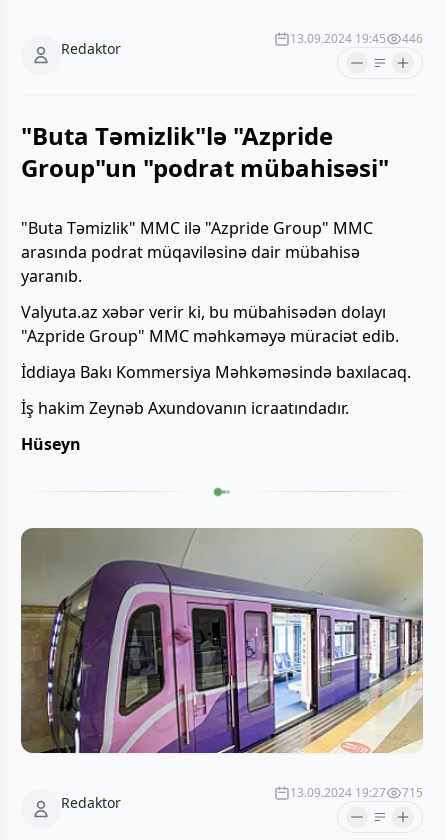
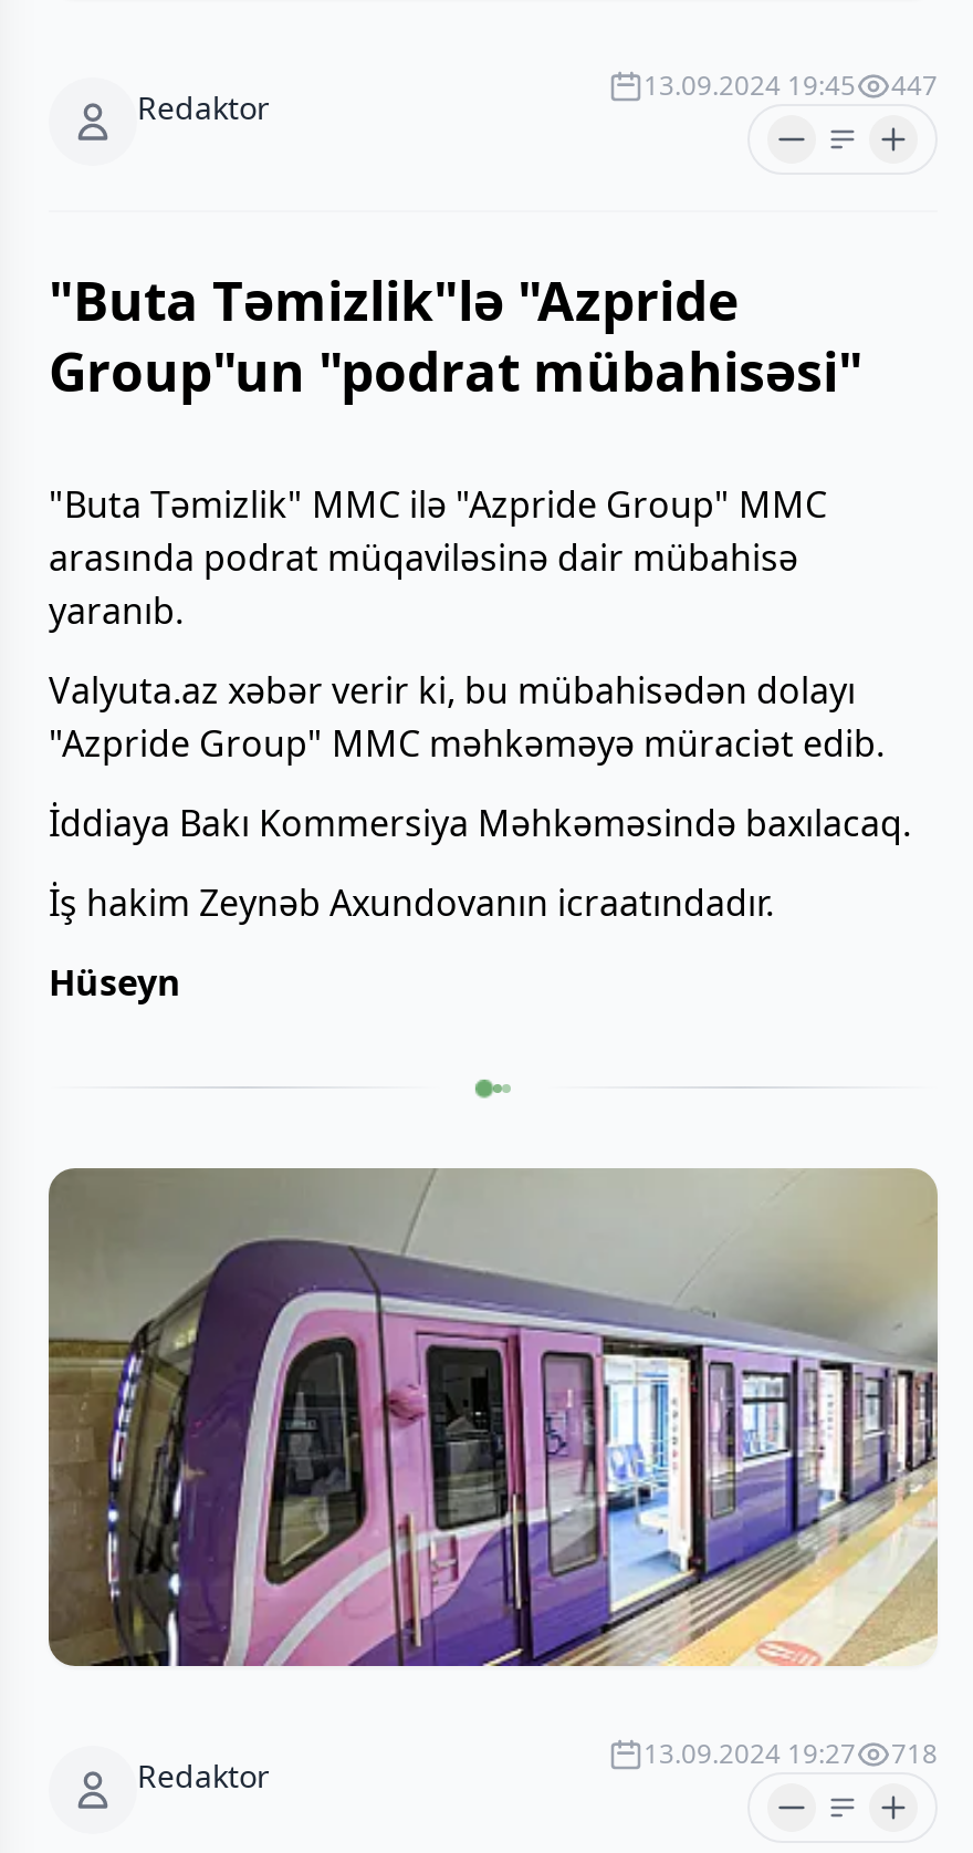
[290,29,423,46] 13.09.2024 19:45 446 -> [644,65,938,103] 13.09.2024 19:45 447
[290,784,423,801] 13.09.2024 19:27 715 -> [644,1736,938,1773] 13.09.2024 19:27 718

